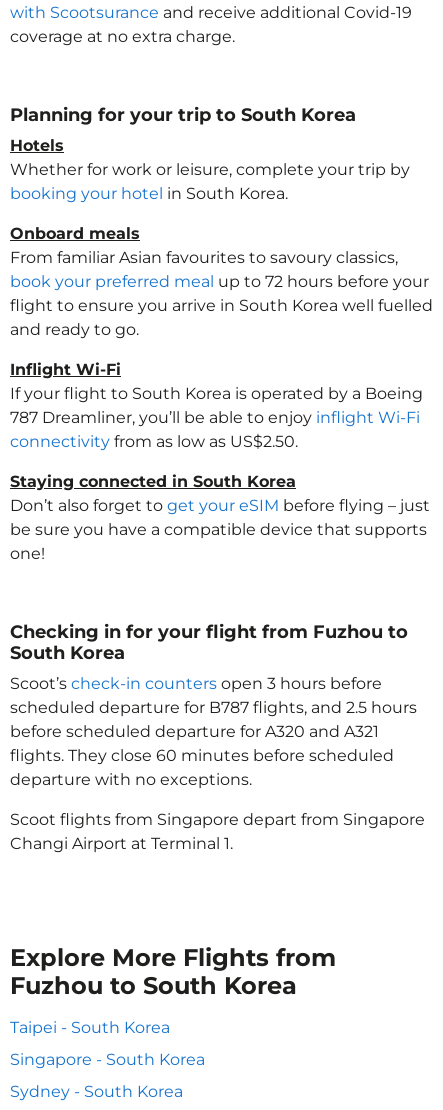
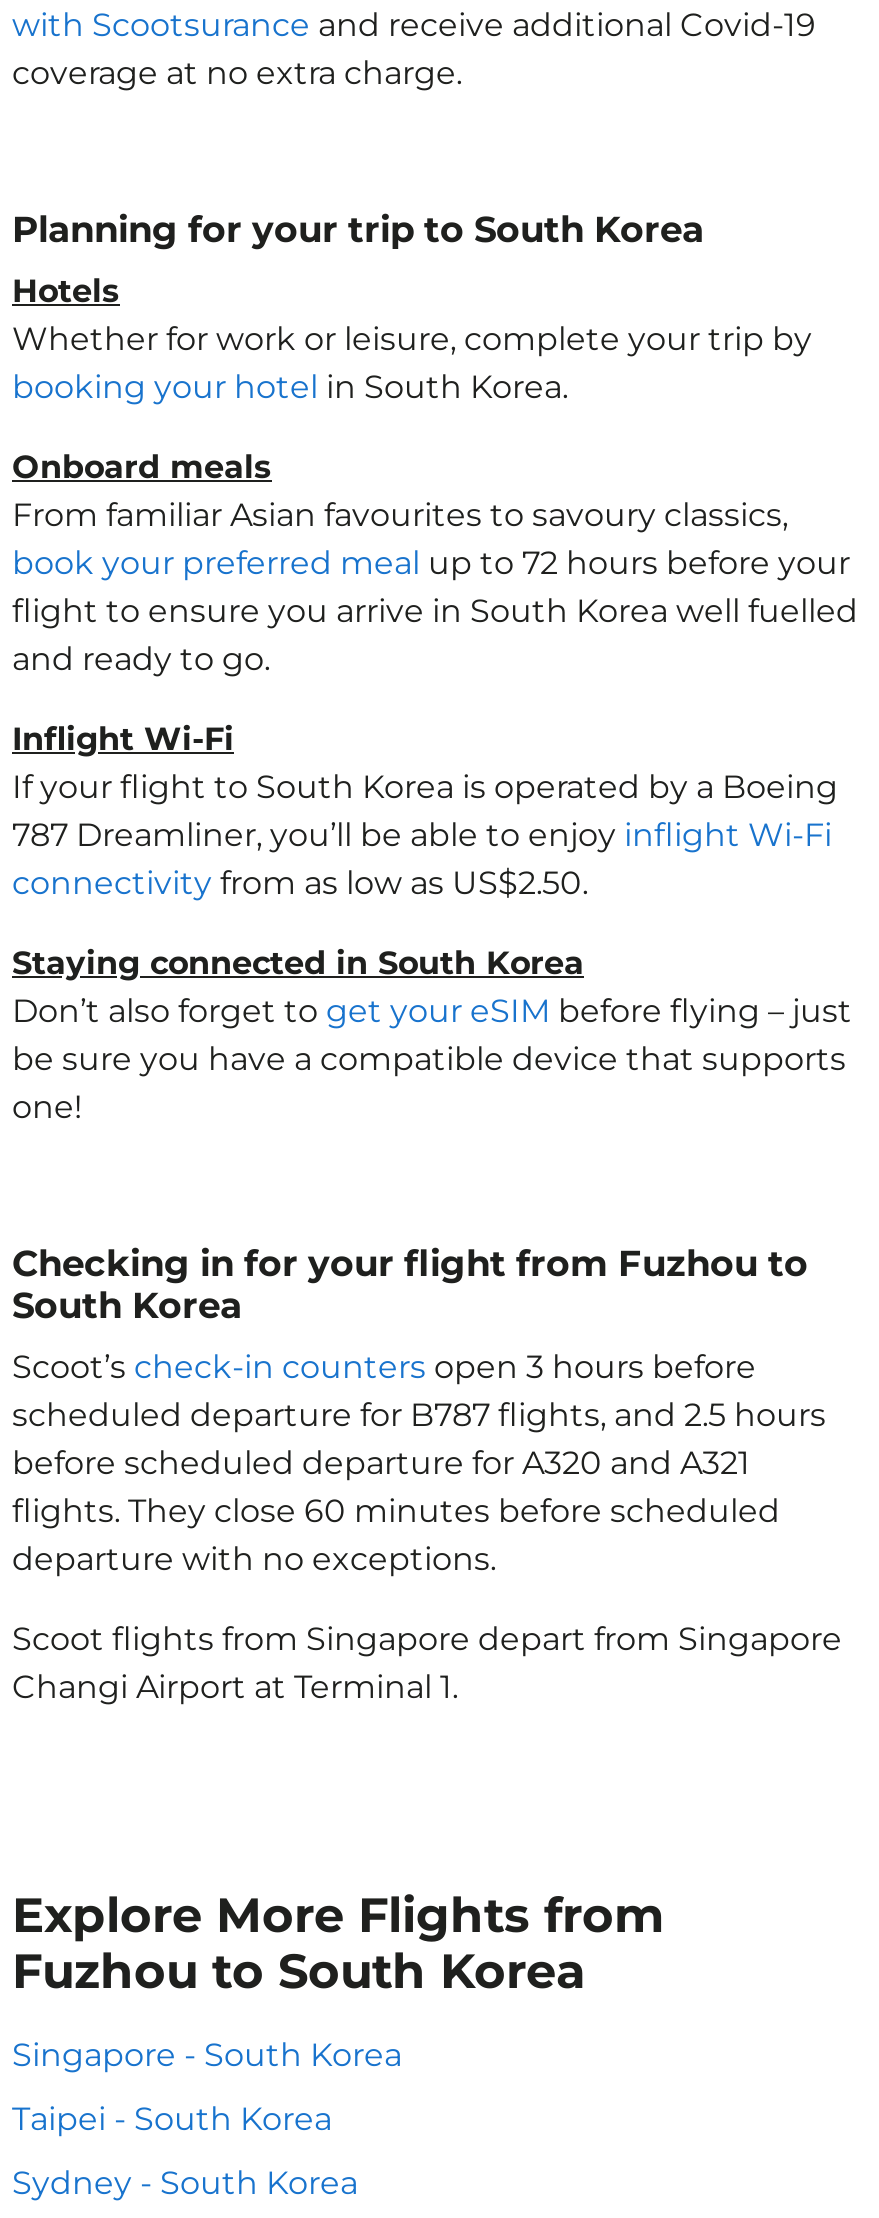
moved [10,1018,170,1037] -> [12,2100,332,2138]: Taipei - South Korea
moved [10,1050,205,1069] -> [12,2036,402,2074]: Singapore - South Korea

